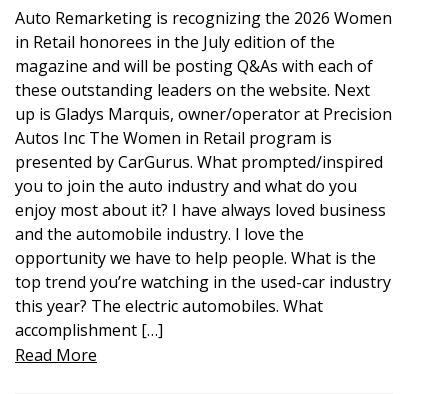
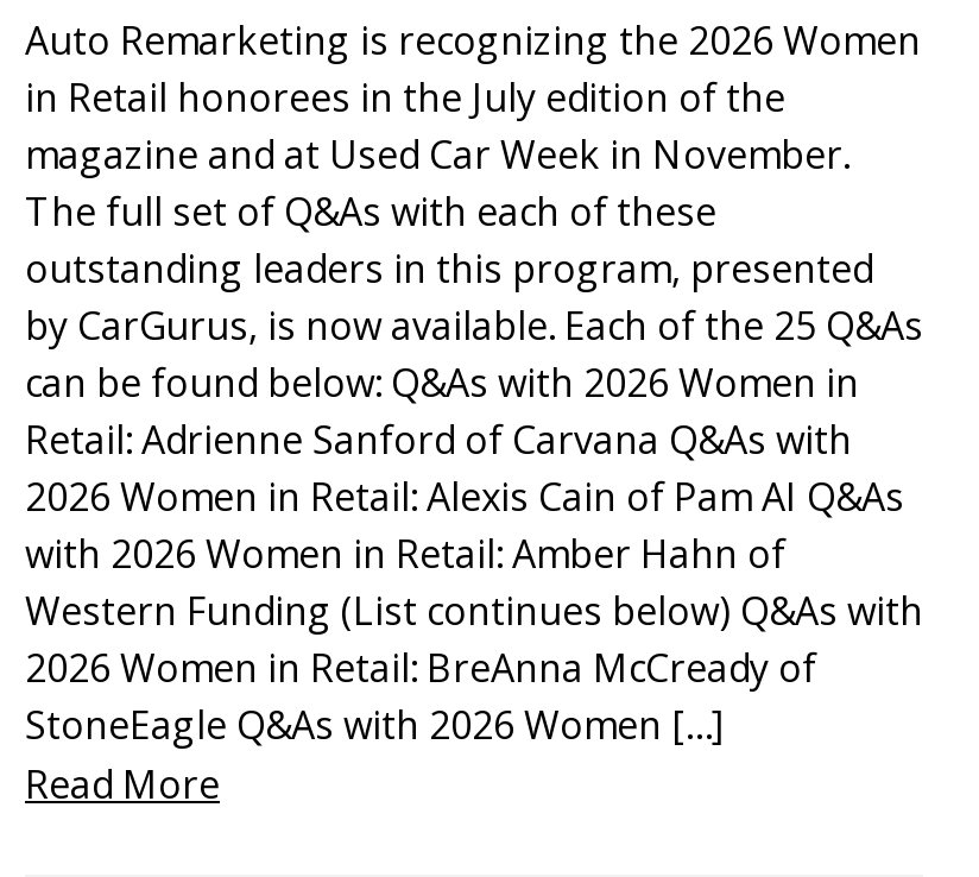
[15,55,392,341] magazine and will be posting Q&As with each of | these outstanding leaders on the website. Next | up is Gladys Marquis, owner/operator at Precision | Autos Inc The Women in Retail program is | presented by CarGurus. What prompted/inspired | you to join the auto industry and what do you | enjoy most about it? I have always loved business | and the automobile industry. I love the | opportunity we have to help people. What is the | top trend you’re watching in the used-car industry | this year? The electric automobiles. What | accomplishment […] -> [25,128,923,751] magazine and at Used Car Week in November. | The full set of Q&As with each of these | outstanding leaders in this program, presented | by CarGurus, is now available. Each of the 25 Q&As | can be found below: Q&As with 2026 Women in | Retail: Adrienne Sanford of Carvana Q&As with | 2026 Women in Retail: Alexis Cain of Pam AI Q&As | with 2026 Women in Retail: Amber Hahn of | Western Funding (List continues below) Q&As with | 2026 Women in Retail: BreAnna McCready of | StoneEagle Q&As with 2026 Women […]

